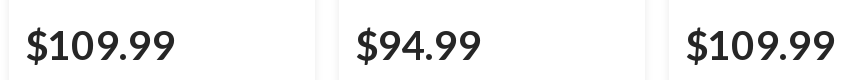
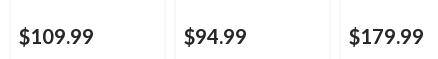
[685,20,835,68] $109.99 -> [349,24,424,48] $179.99

